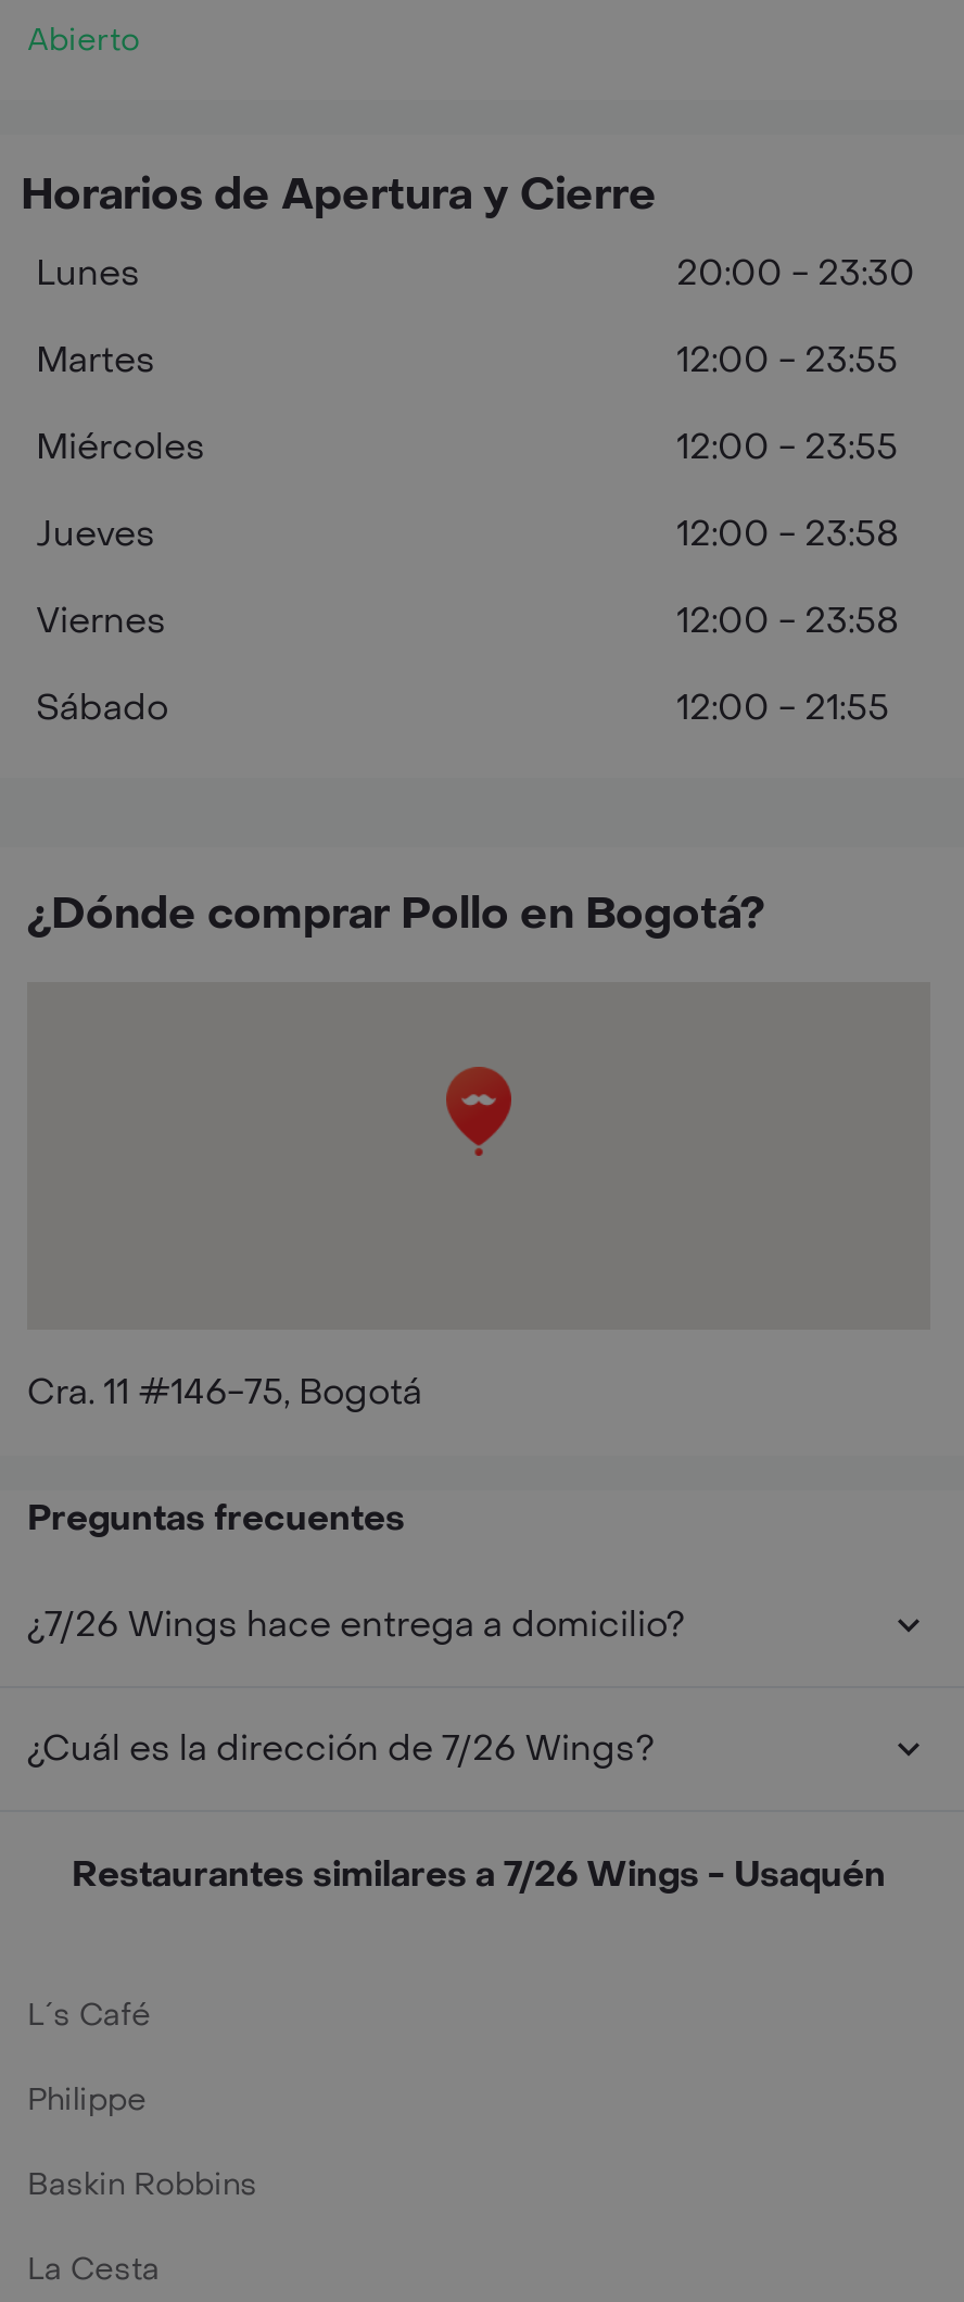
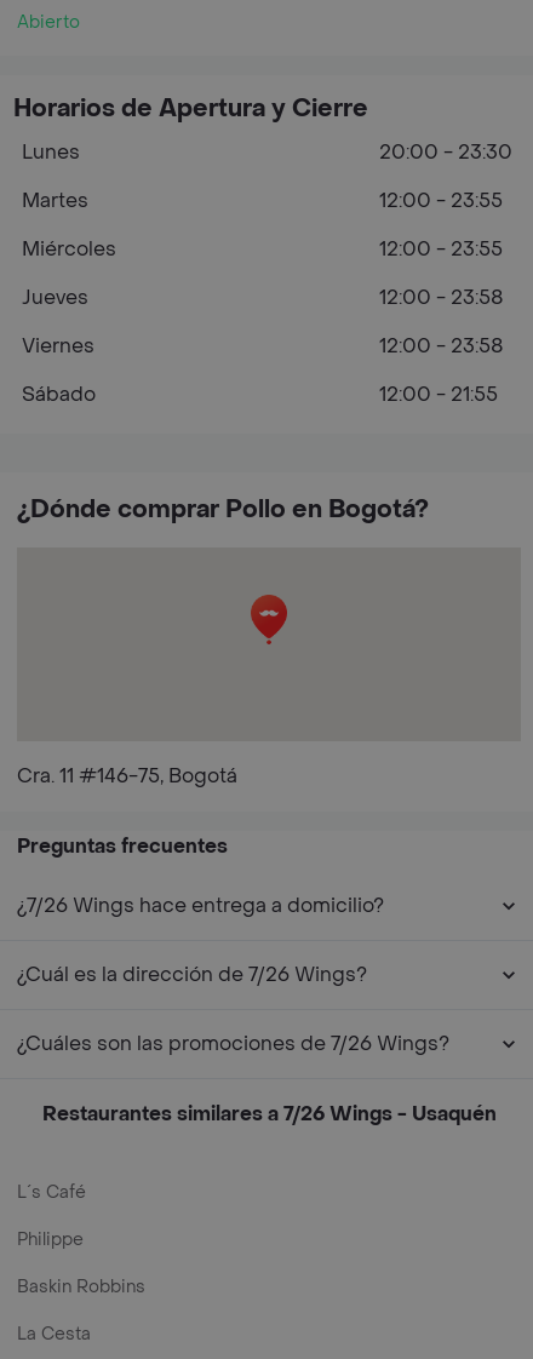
none -> [17,1031,449,1056] ¿Cuáles son las promociones de 7/26 Wings?

